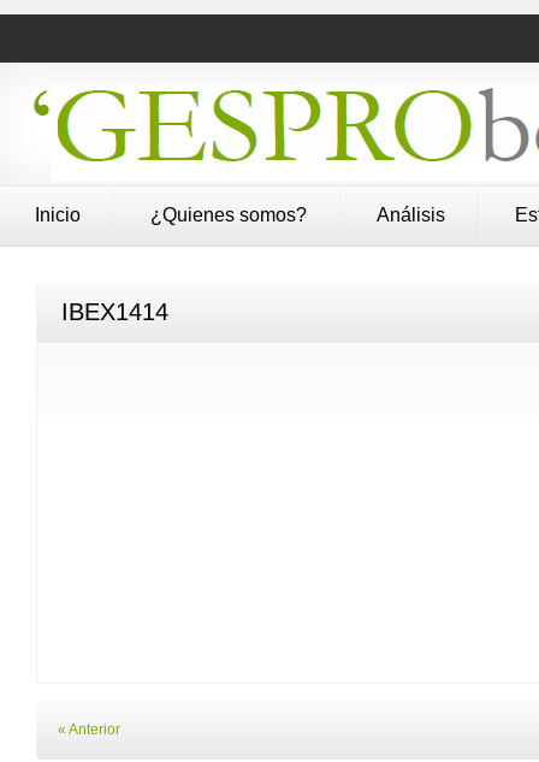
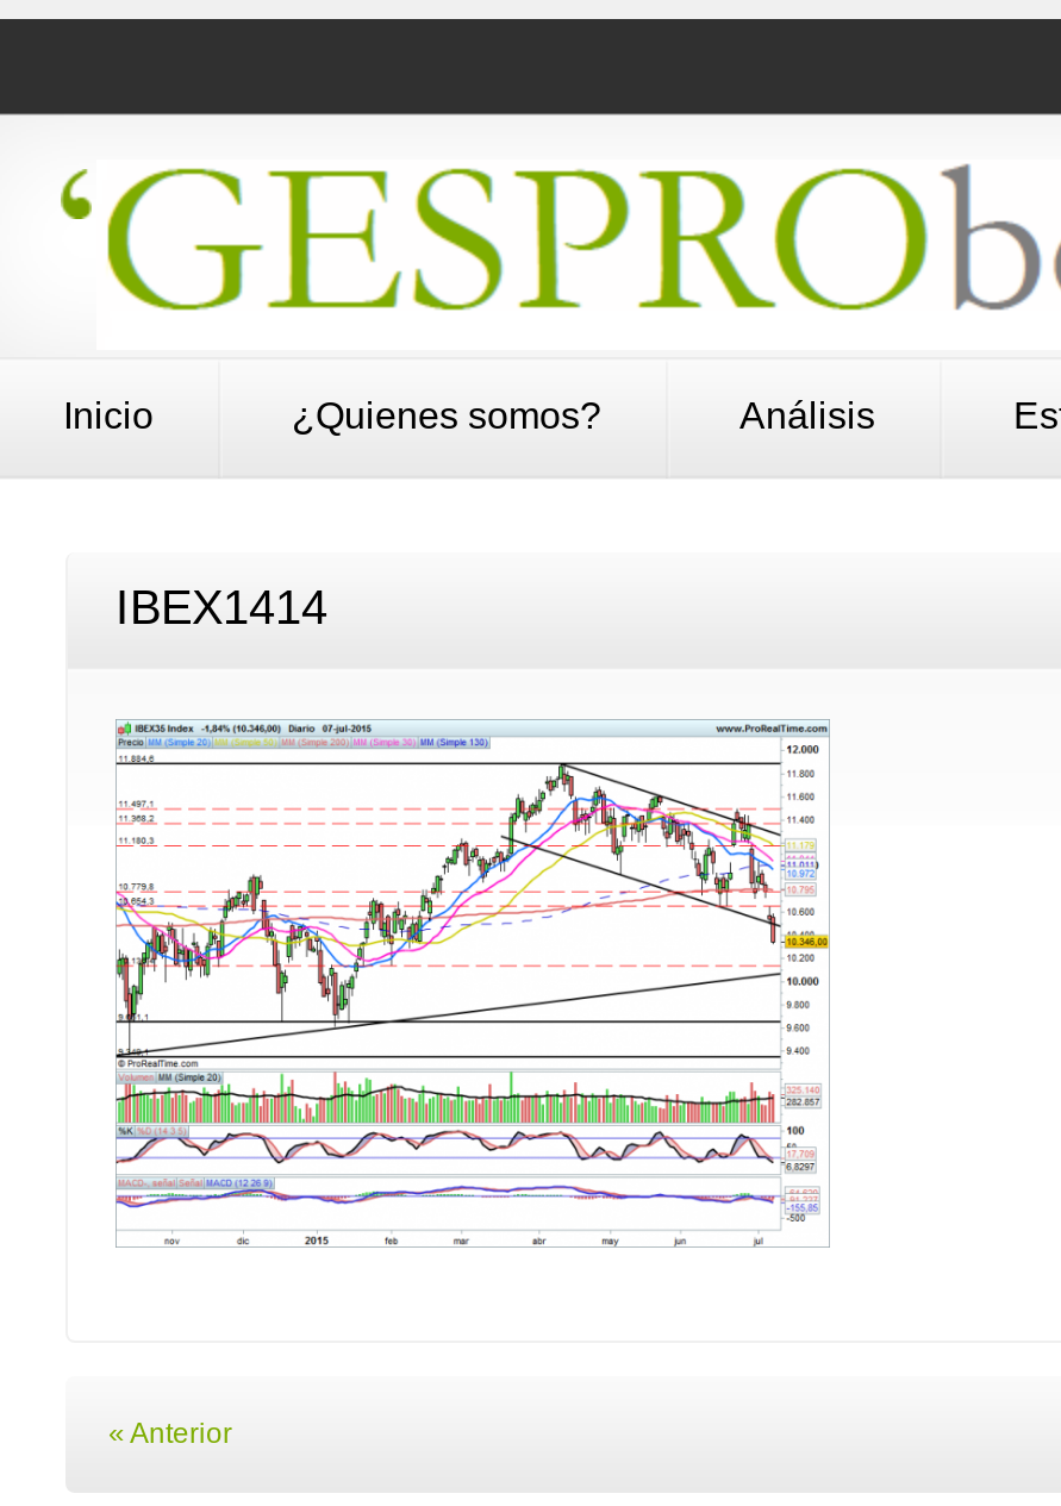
none -> [113,719,832,1248] [image]

